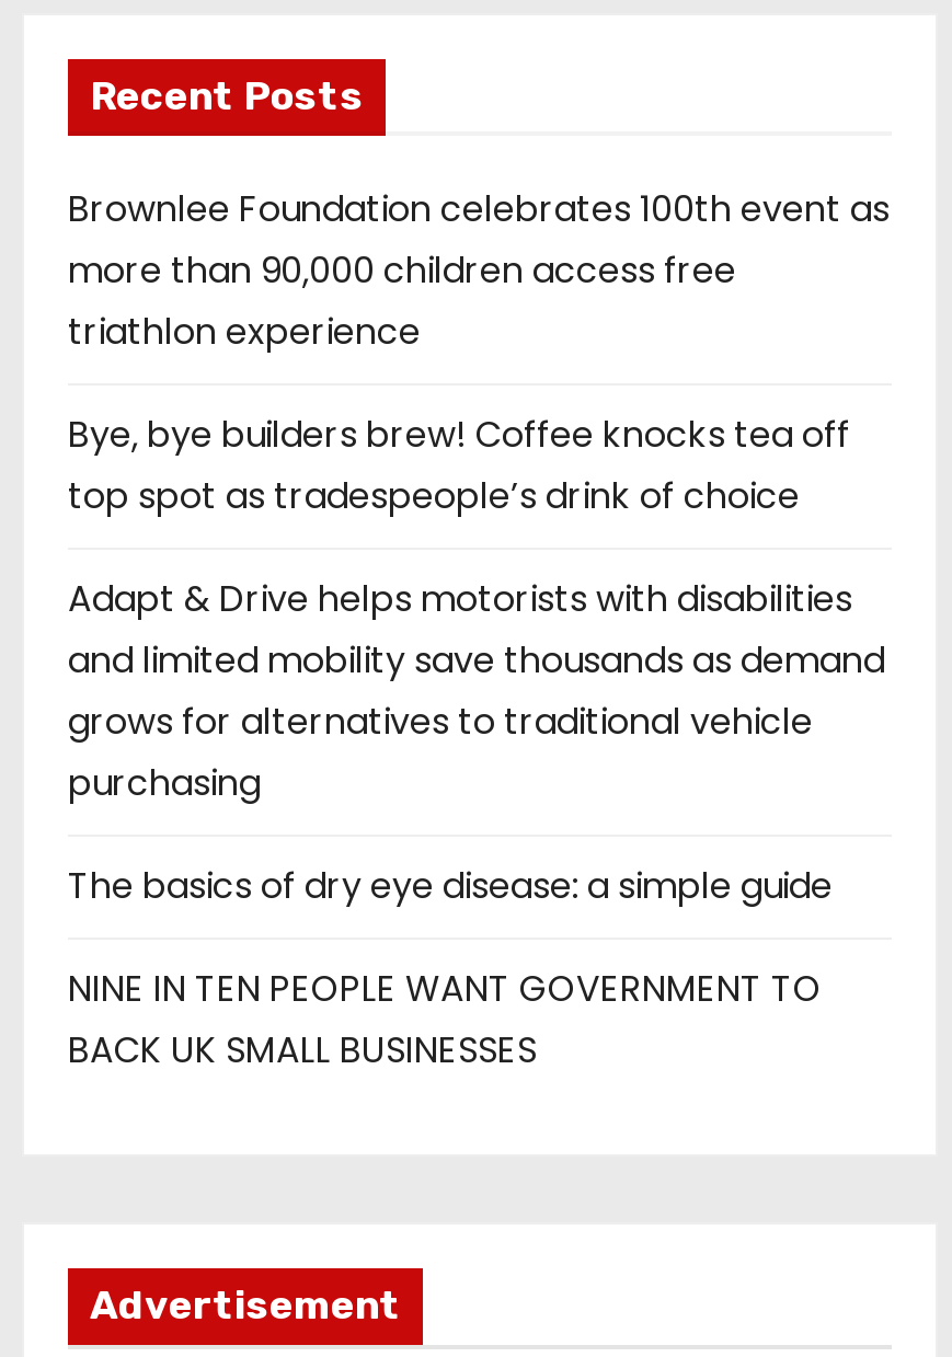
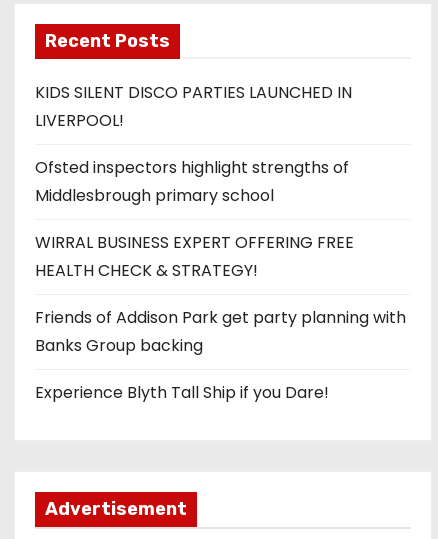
[68,185,890,358] Brownlee Foundation celebrates 100th event as | more than 90,000 children access free | triathlon experience -> [35,81,352,132] KIDS SILENT DISCO PARTIES LAUNCHED IN | LIVERPOOL!
[68,410,850,522] Bye, bye builders brew! Coffee knocks tea off | top spot as tradespeople’s drink of choice -> [35,156,349,207] Ofsted inspectors highlight strengths of | Middlesbrough primary school
[68,575,885,809] Adapt & Drive helps motorists with disabilities | and limited mobility save thousands as demand | grows for alternatives to traditional vehicle | purchasing -> [35,231,354,282] WIRRAL BUSINESS EXPERT OFFERING FREE | HEALTH CHECK & STRATEGY!
[68,862,833,912] The basics of dry eye disease: a simple guide -> [35,306,406,357] Friends of Addison Park get party planning with | Banks Group backing
[68,965,822,1076] NINE IN TEN PEOPLE WANT GOVERNMENT TO | BACK UK SMALL BUSINESSES -> [35,381,329,404] Experience Blyth Tall Ship if you Dare!

